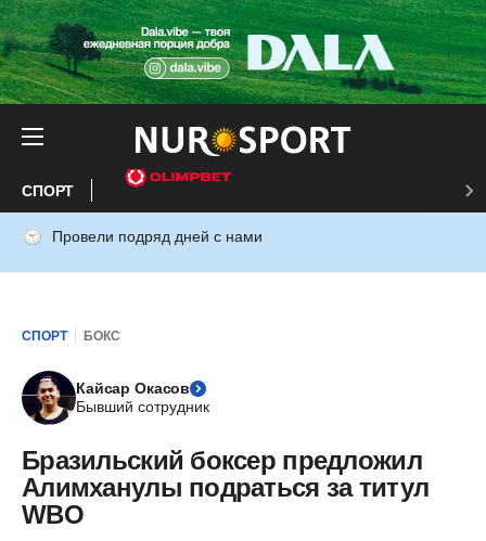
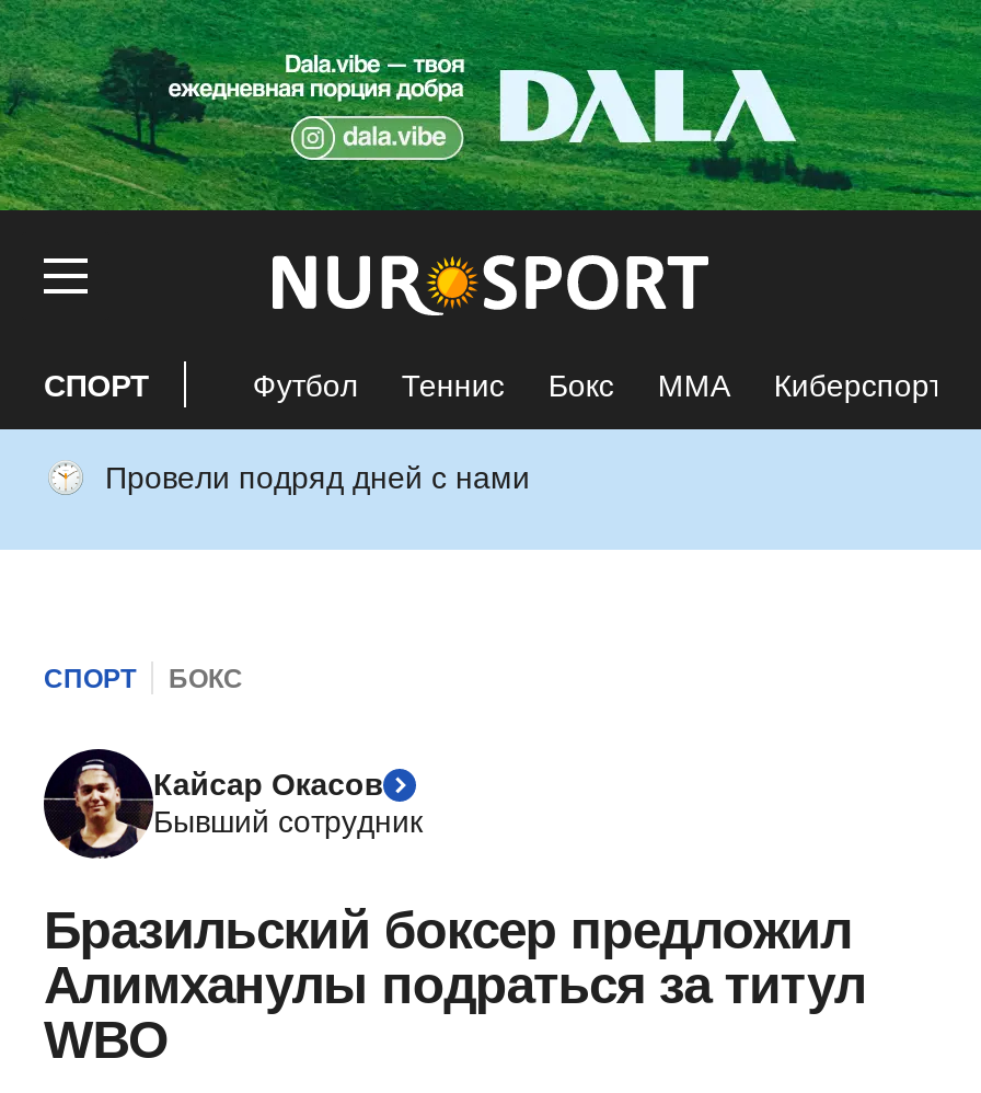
none -> [252,367,942,402] Футбол | Теннис | Бокс | ММА | Киберспорт

